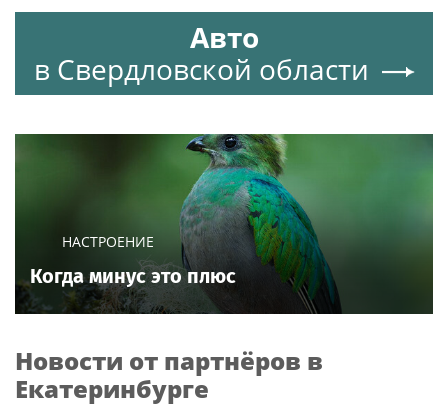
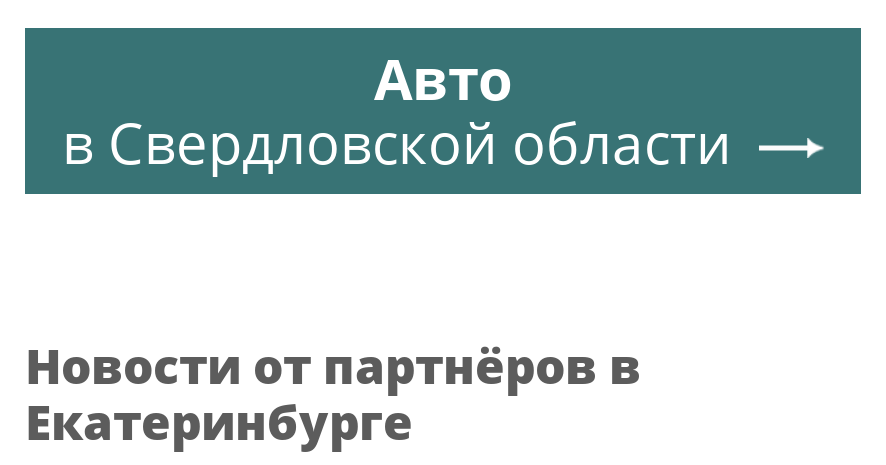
[14,133,434,315] [image] | НАСТРОЕНИЕ | Когда минус это плюс -> none

